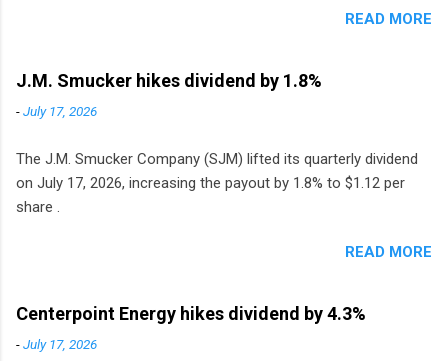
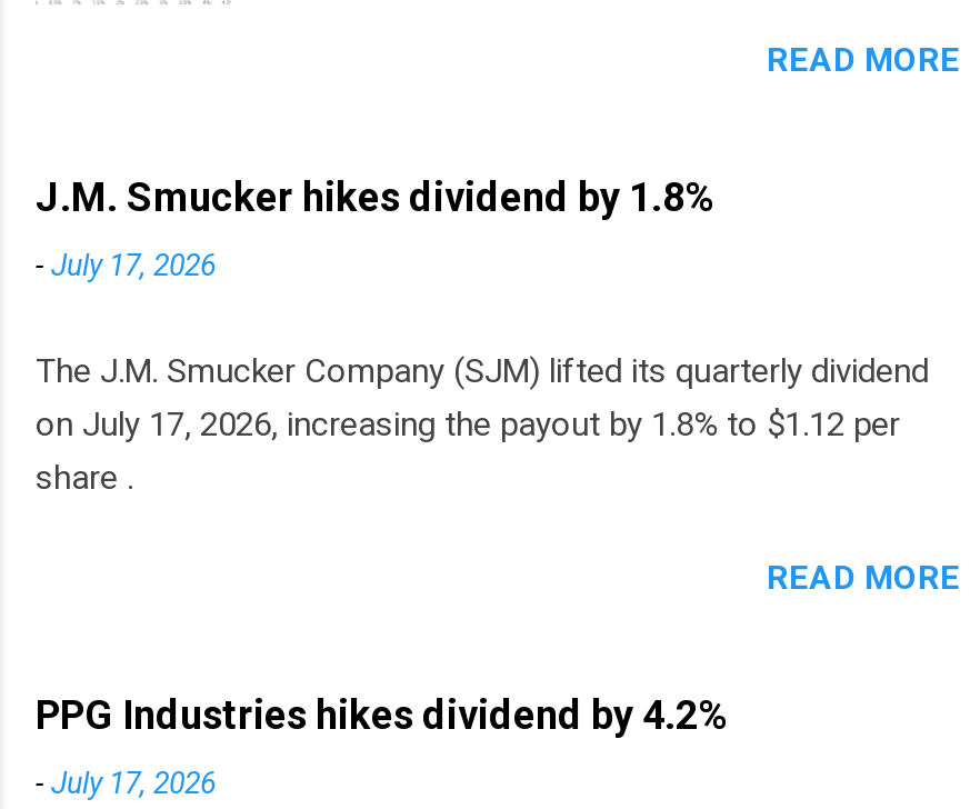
[16,302,366,323] Centerpoint Energy hikes dividend by 4.3% -> [36,690,729,737] PPG Industries hikes dividend by 4.2%

